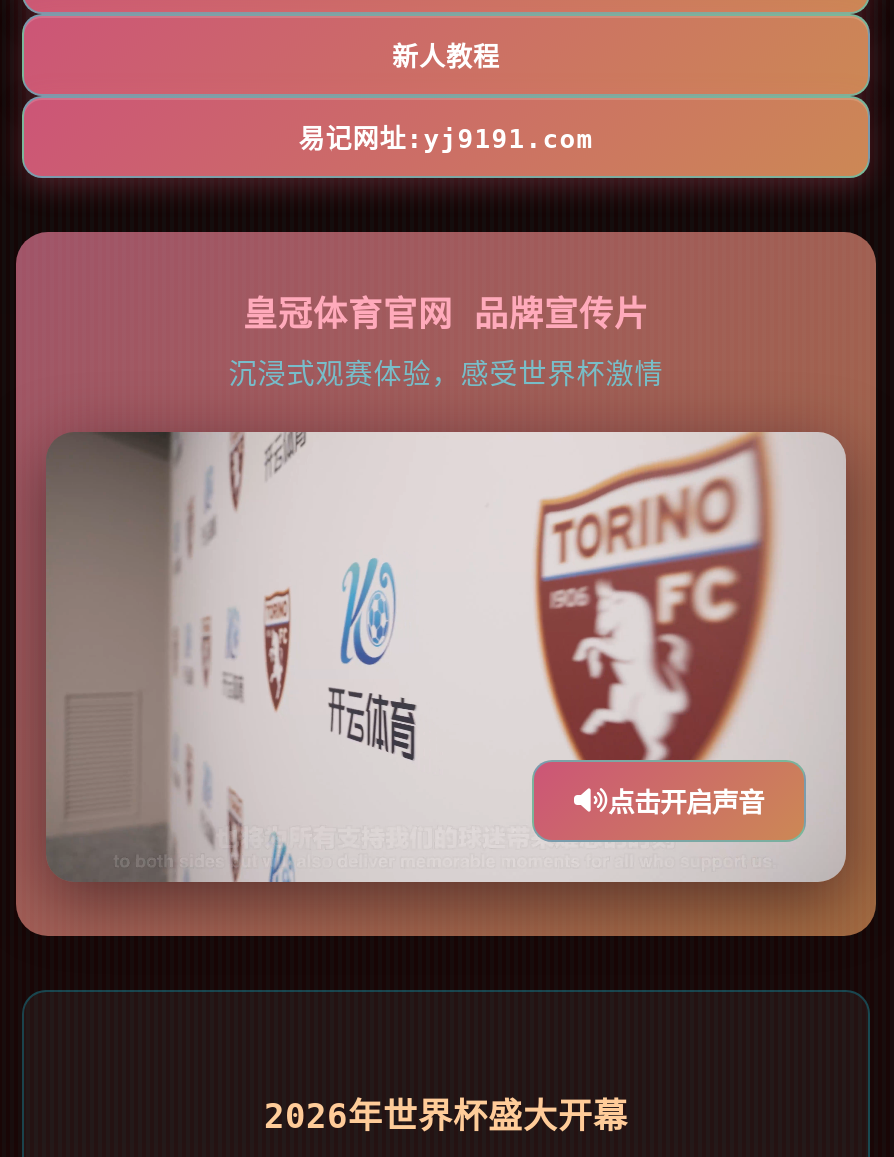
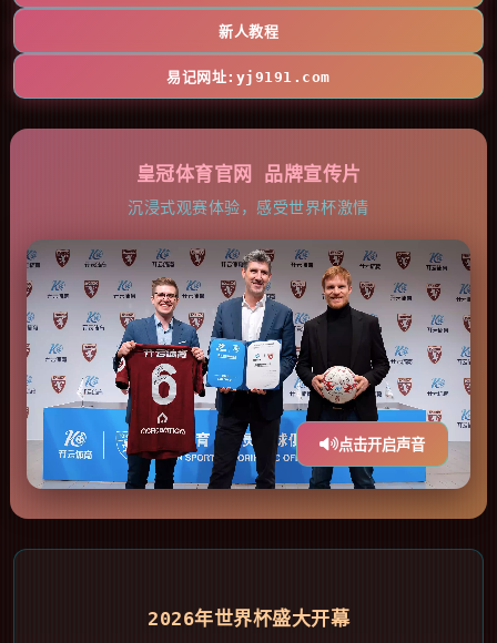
[46,430,848,884] [image] -> [27,239,471,490] [image]

